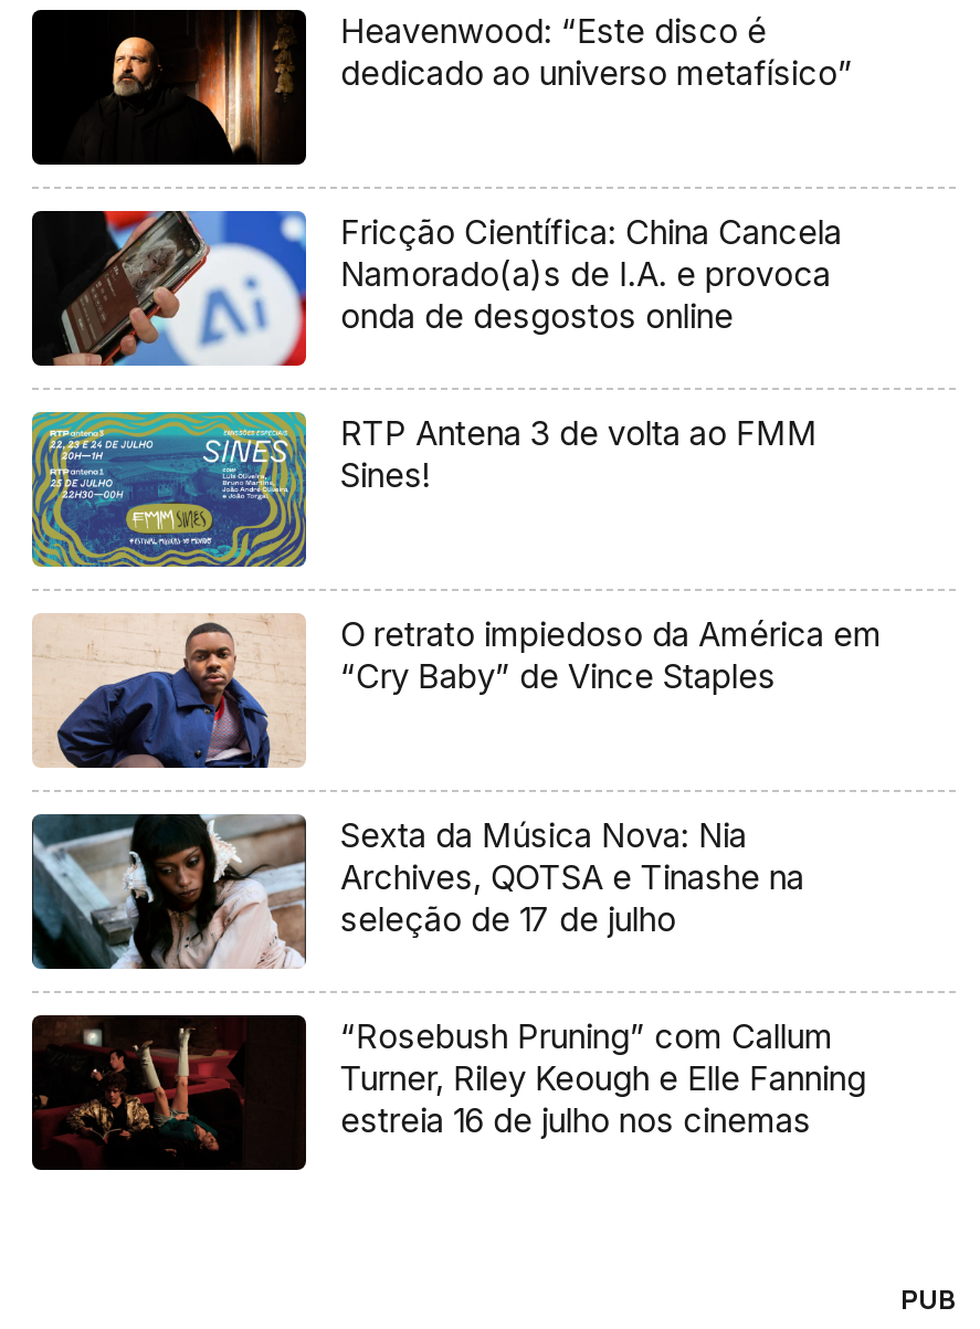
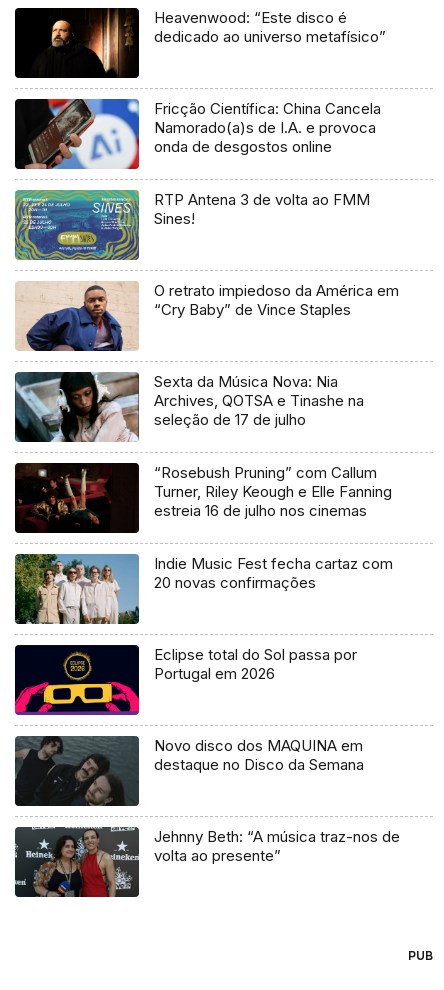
none -> [14,553,393,625] [image] | Indie Music Fest fecha cartaz com | 20 novas confirmações
none -> [14,644,357,716] [image] | Eclipse total do Sol passa por | Portugal em 2026
none -> [14,826,400,898] [image] | Jehnny Beth: “A música traz-nos de | volta ao presente”
none -> [15,736,364,807] [image] | Novo disco dos MAQUINA em | destaque no Disco da Semana

